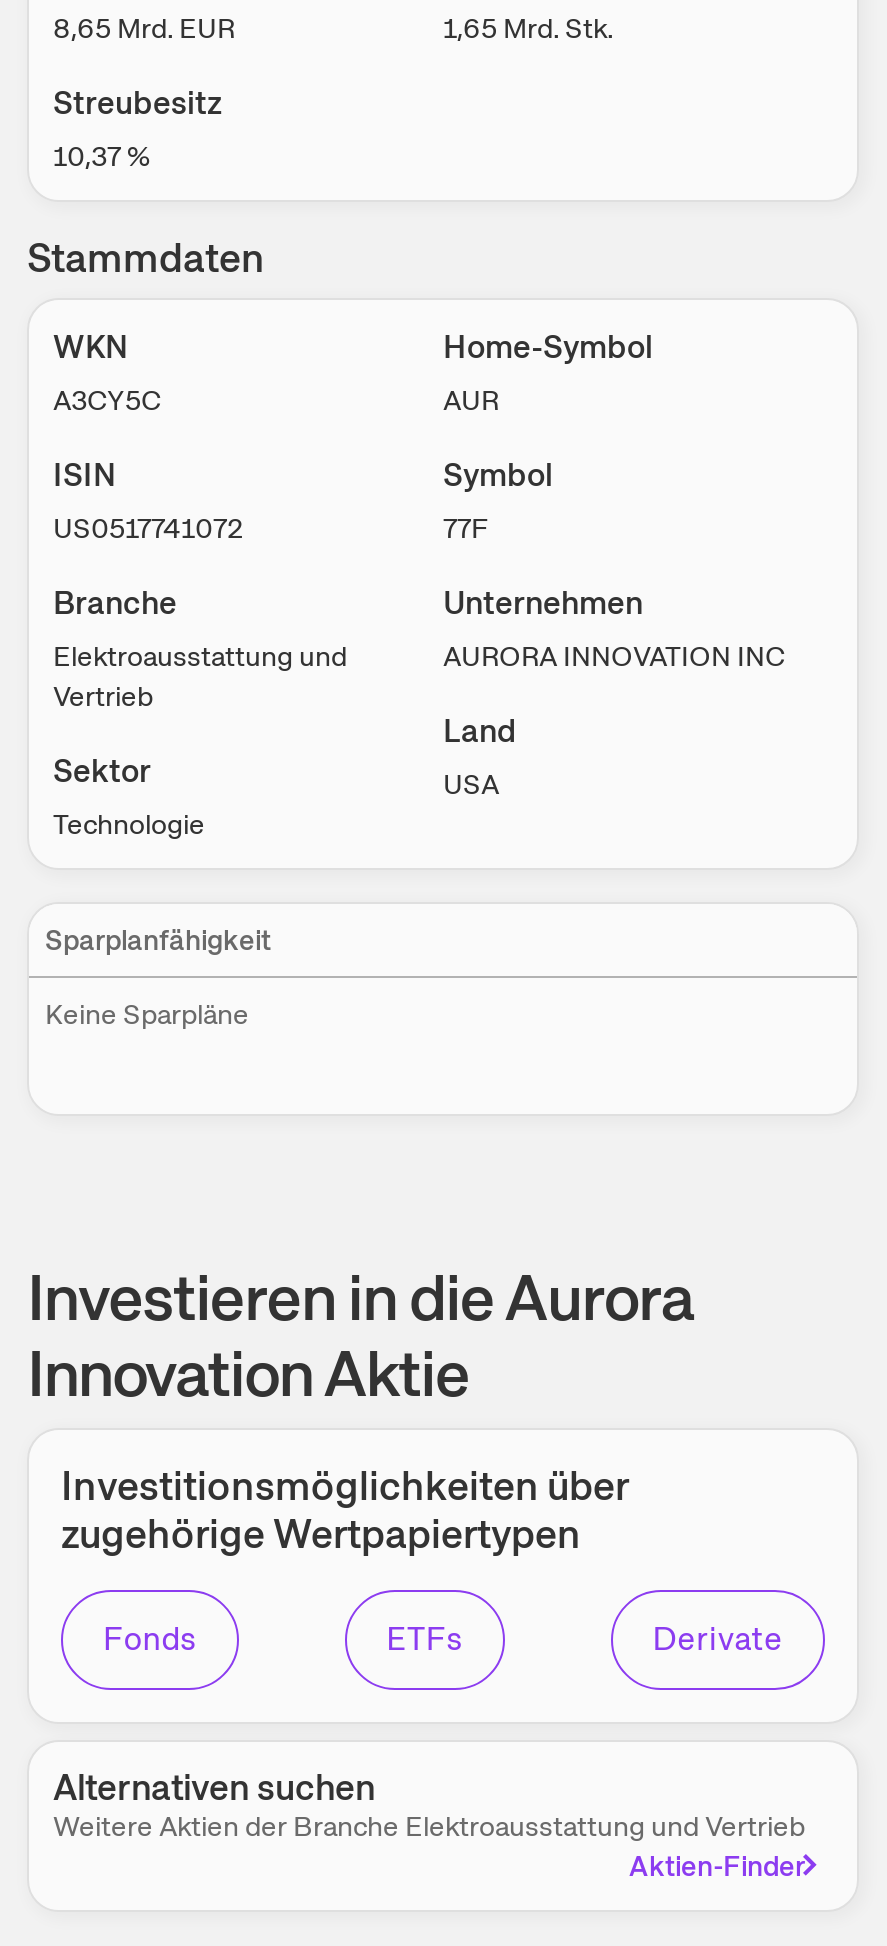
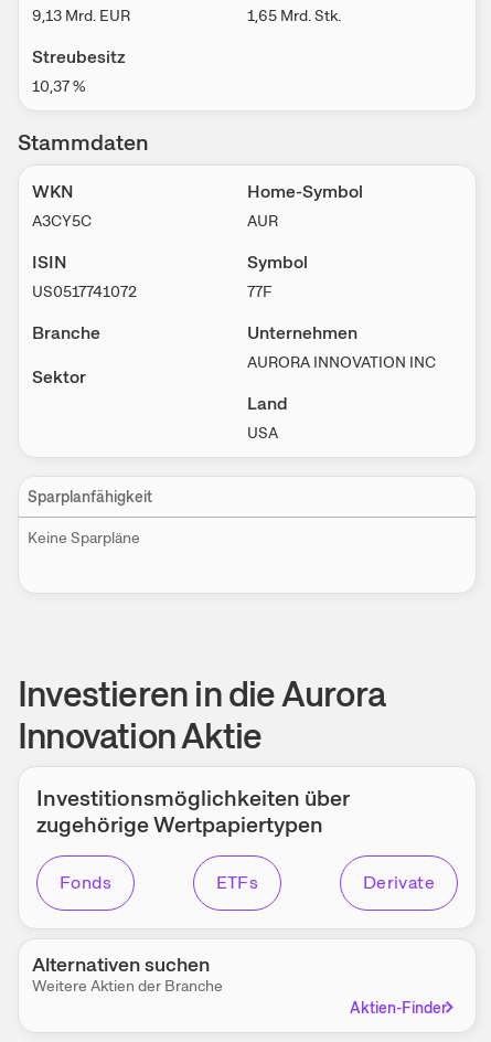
[53,10,235,46] 8,65 Mrd. EUR -> [32,6,130,26] 9,13 Mrd. EUR
[53,638,347,714] Elektroausstattung und | Vertrieb -> none
moved [53,750,151,792] -> [32,366,86,389]: Sektor
[53,806,205,842] Technologie -> none
[53,1808,805,1844] Weitere Aktien der Branche Elektroausstattung und Vertrieb -> [32,976,223,996] Weitere Aktien der Branche

